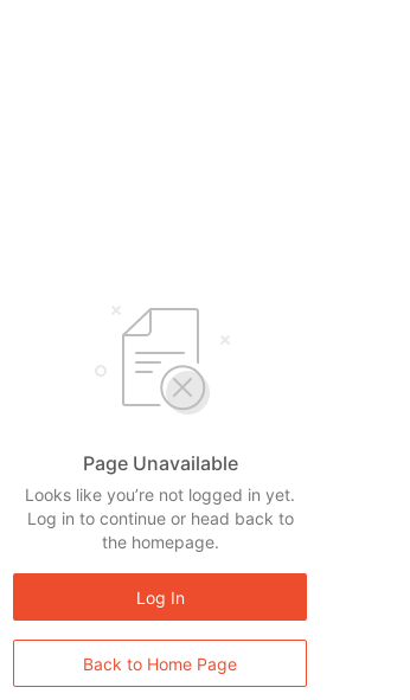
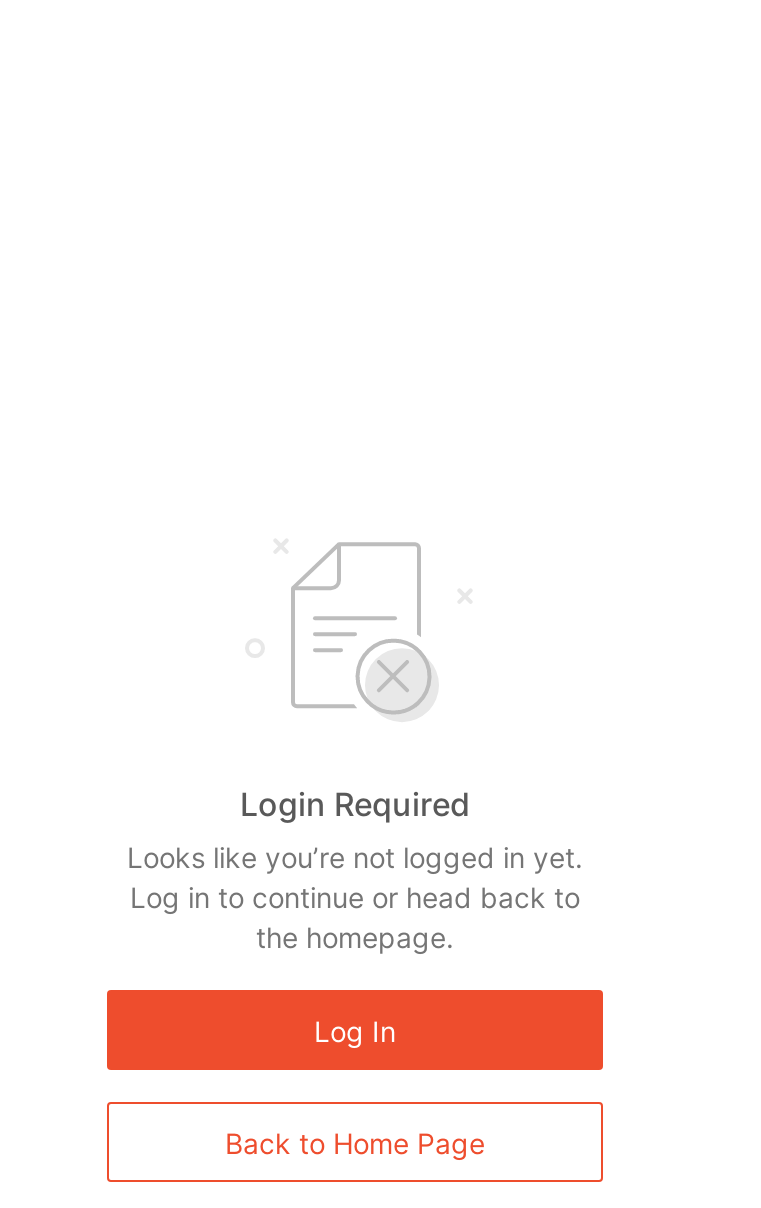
[82,451,238,475] Page Unavailable -> [240,784,470,824] Login Required

